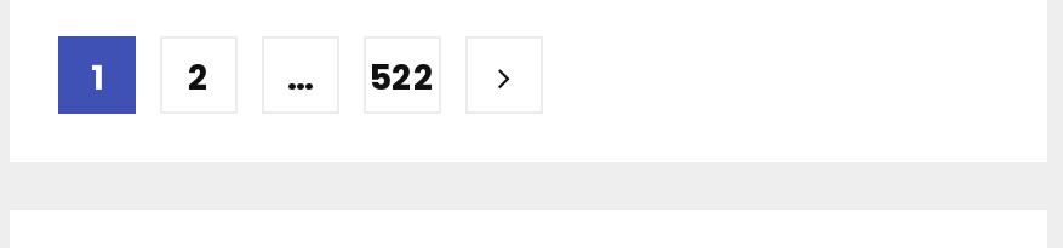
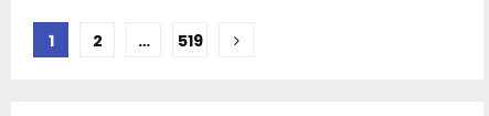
[370,52,435,101] 522 -> [177,29,203,51] 519

